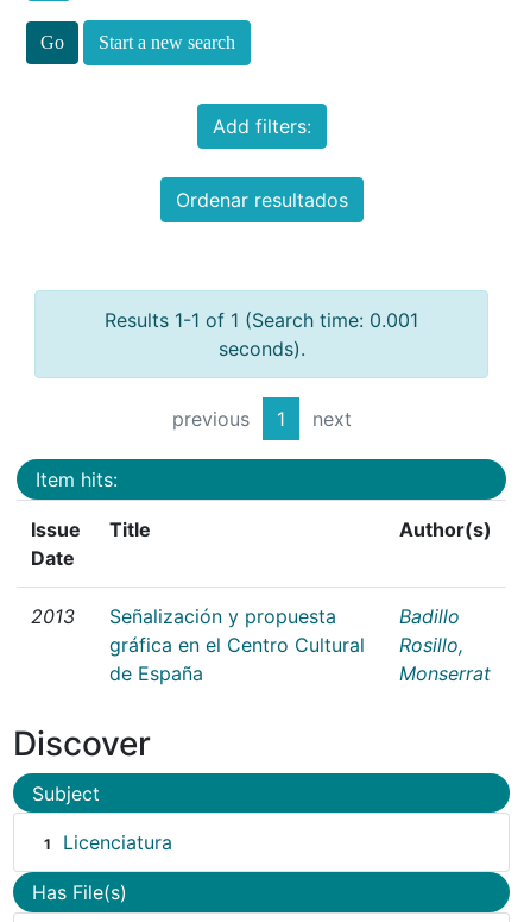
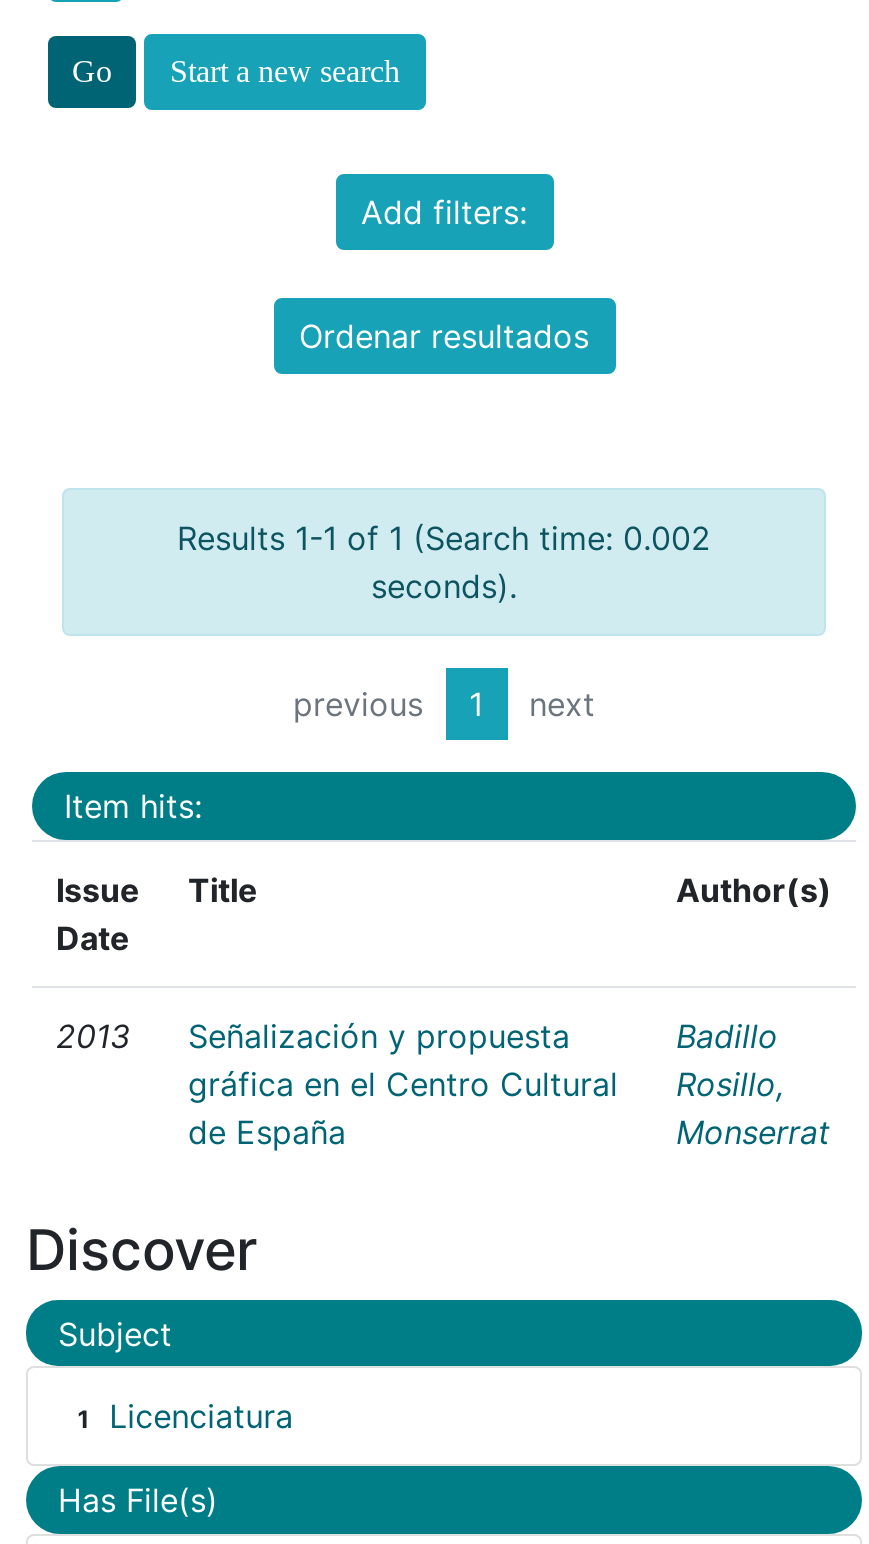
[105,308,418,332] Results 1-1 of 1 (Search time: 0.001 -> [177,518,711,558] Results 1-1 of 1 (Search time: 0.002

